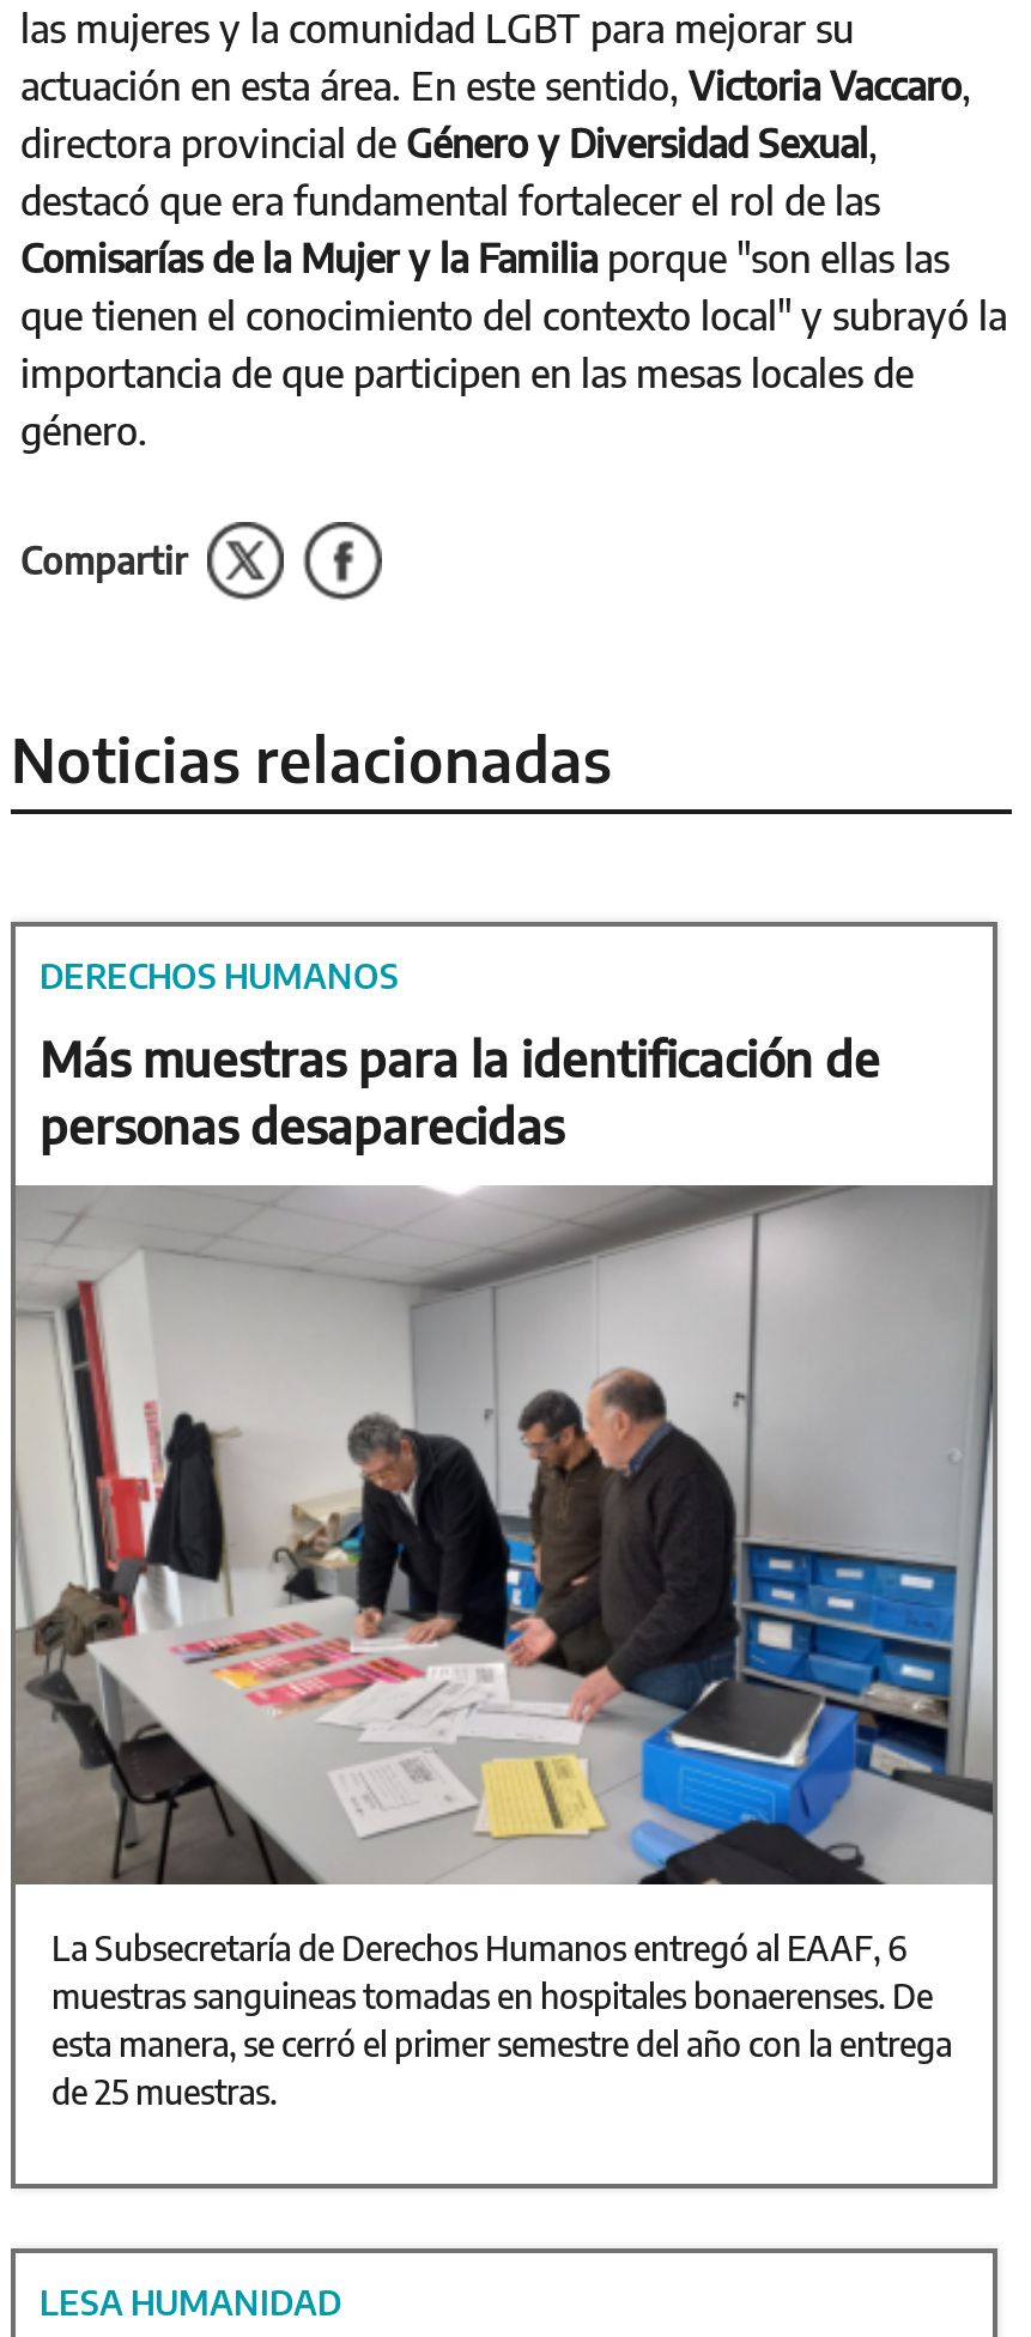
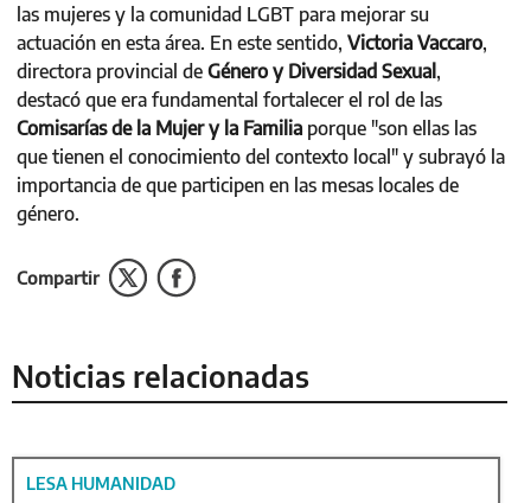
[40,956,880,1155] DERECHOS HUMANOS | Más muestras para la identificación de | personas desaparecidas -> none
[13,1183,995,2111] [image] | La Subsecretaría de Derechos Humanos entregó al EAAF, 6 | muestras sanguineas tomadas en hospitales bonaerenses. De | esta manera, se cerró el primer semestre del año con la entrega | de 25 muestras. -> none

